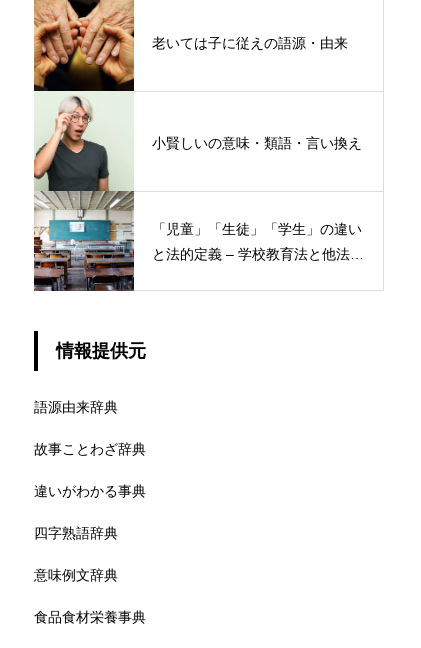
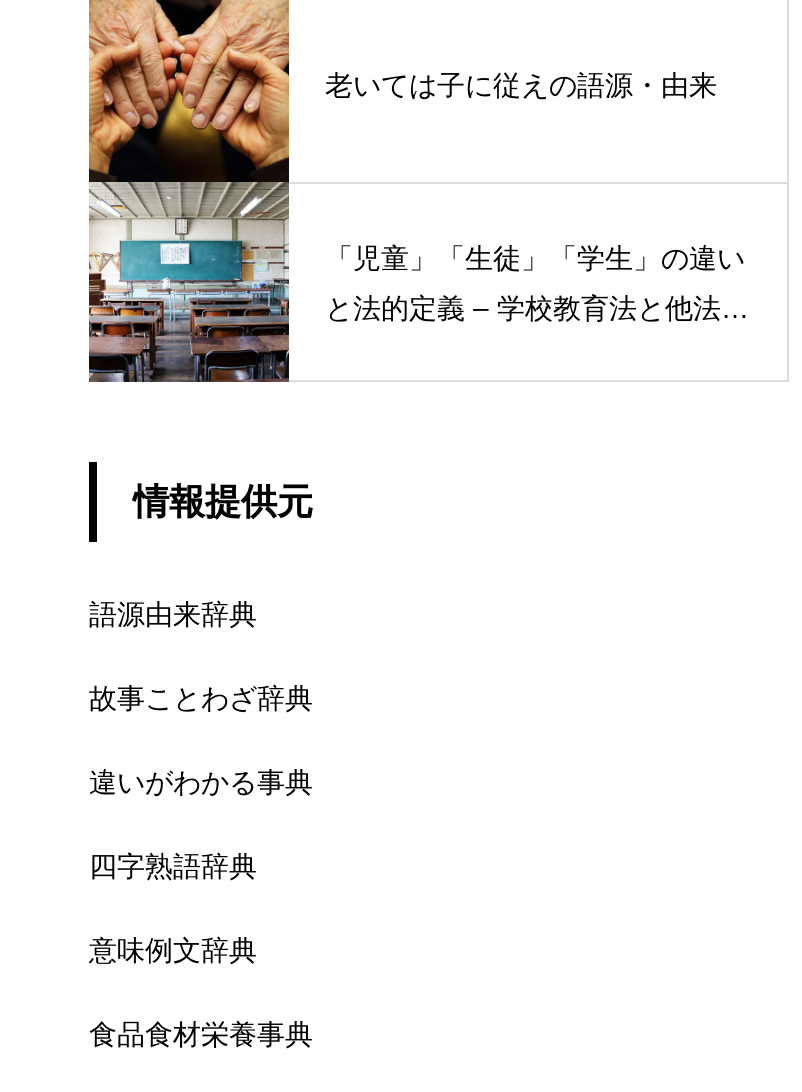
[34,91,362,192] [image] | 小賢しいの意味・類語・言い換え -> none

